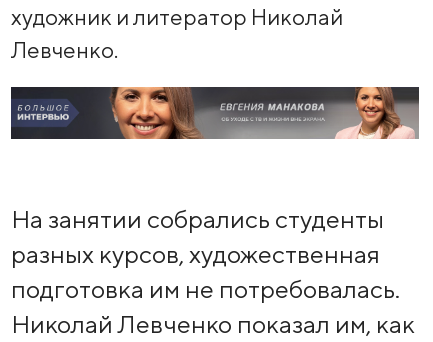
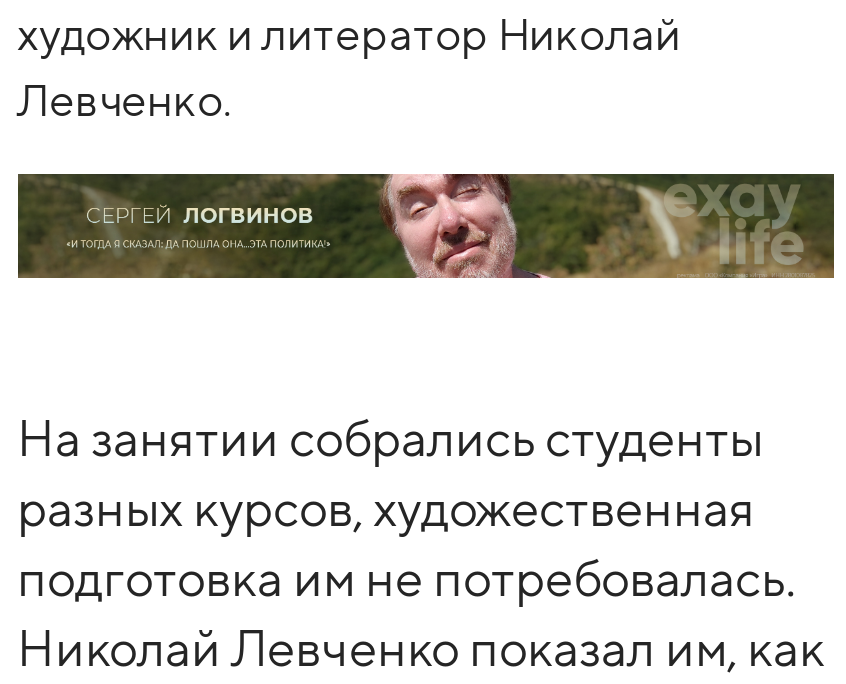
[11,86,420,140] [image] -> [18,172,836,280] [image]

